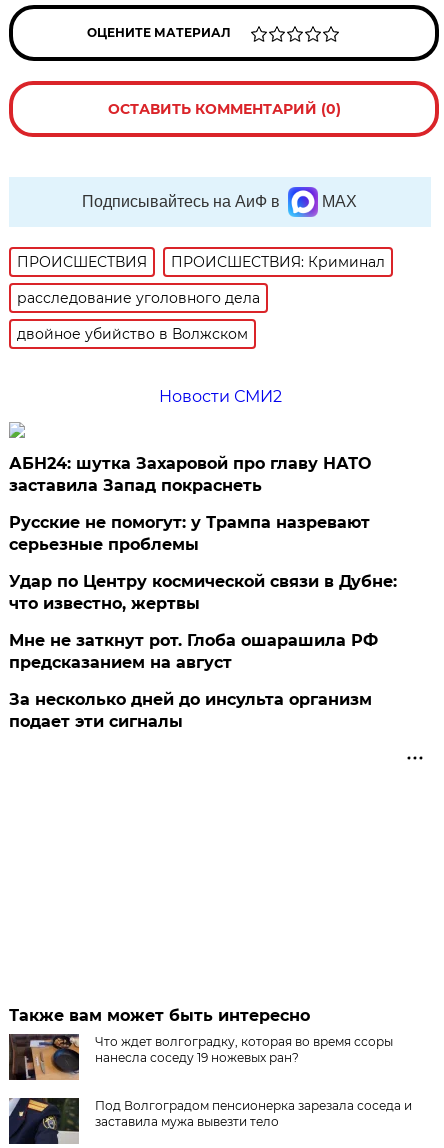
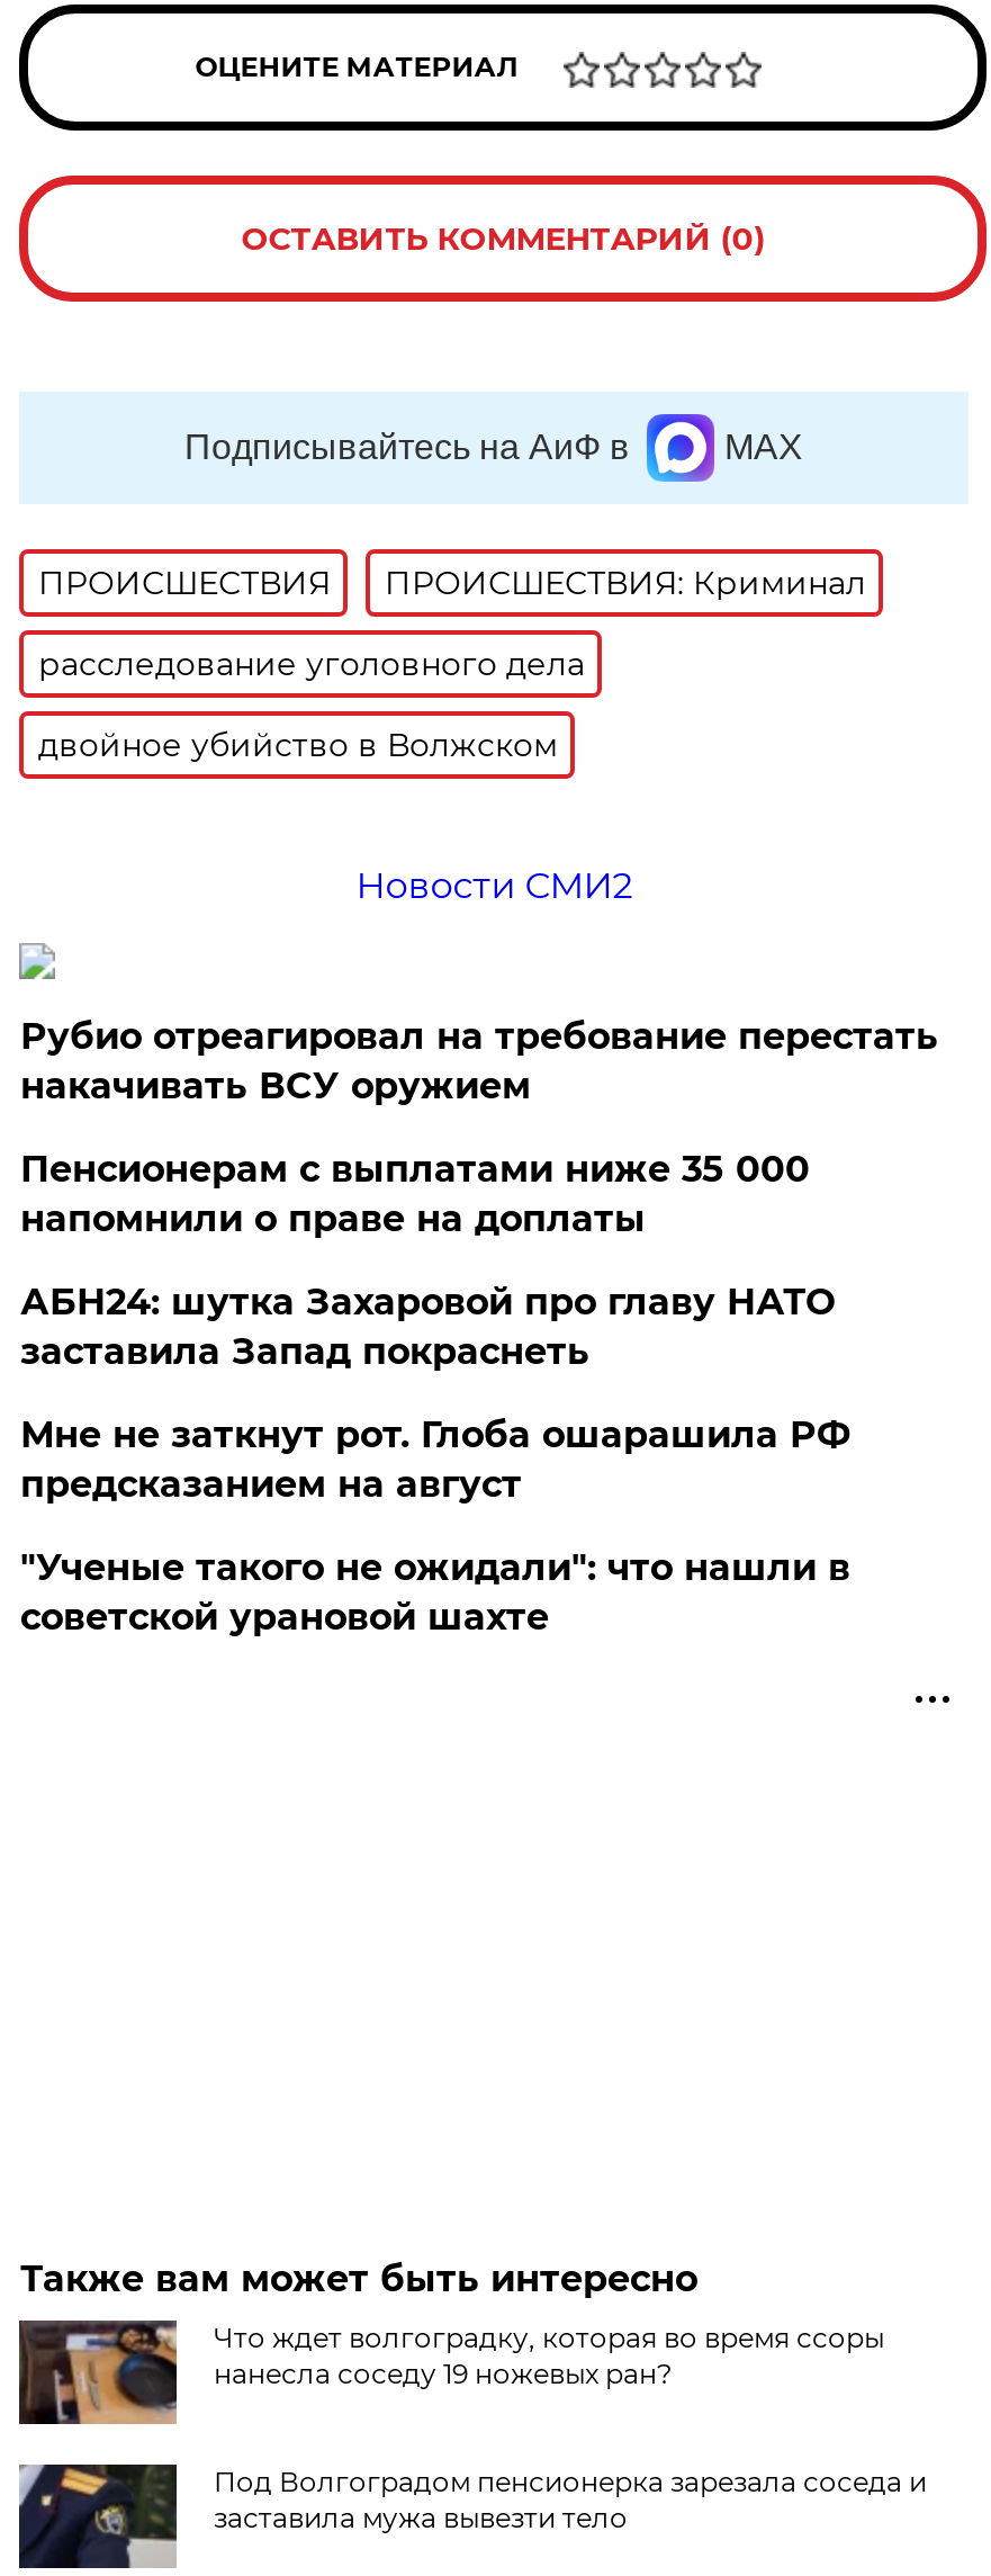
none -> [20,1015,938,1240] Рубио отреагировал на требование перестать | накачивать ВСУ оружием | Пенсионерам с выплатами ниже 35 000 | напомнили о праве на доплаты
moved [9,454,371,495] -> [20,1281,834,1373]: АБН24: шутка Захаровой про главу НАТО | заставила Запад покраснеть
[9,513,397,613] Русские не помогут: у Трампа назревают | серьезные проблемы | Удар по Центру космической связи в Дубне: | что известно, жертвы -> none
[9,690,372,731] За несколько дней до инсульта организм | подает эти сигналы -> [20,1546,850,1639] "Ученые такого не ожидали": что нашли в | советской урановой шахте

